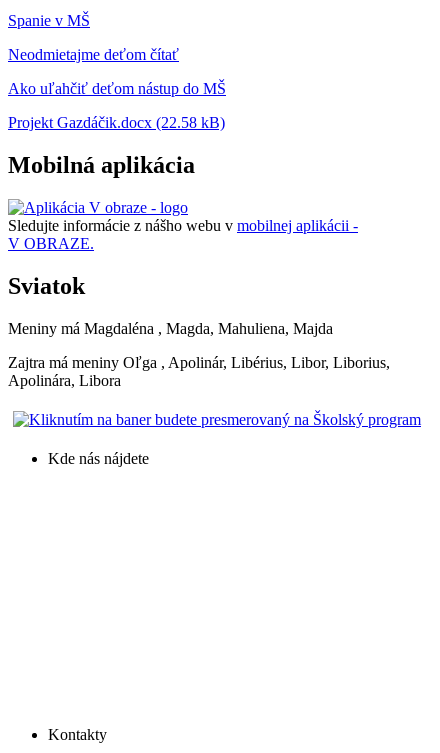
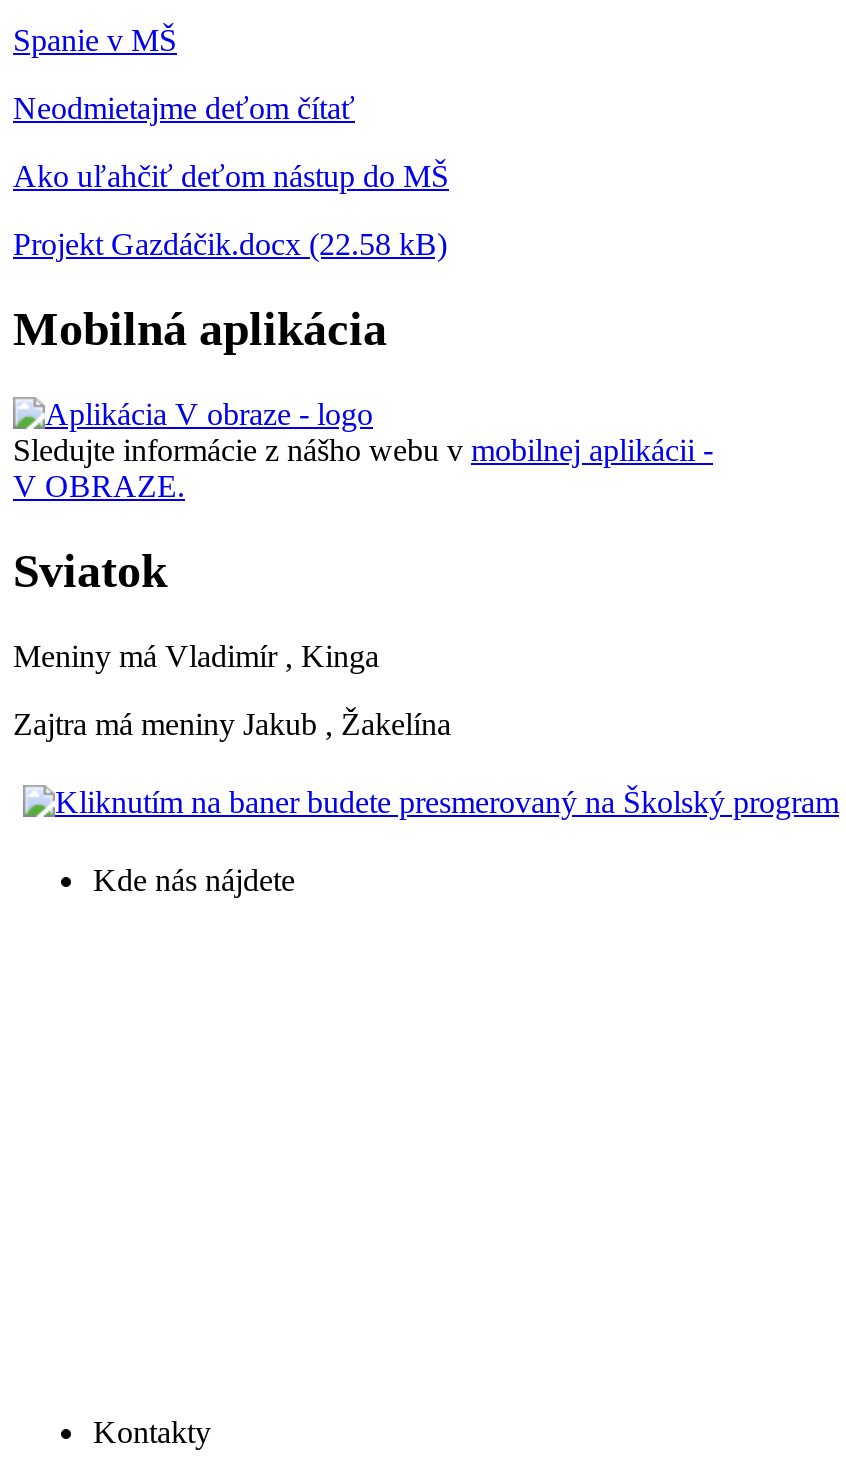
[8,320,333,337] Meniny má Magdaléna , Magda, Mahuliena, Majda -> [13,639,379,673] Meniny má Vladimír , Kinga
[8,354,390,389] Zajtra má meniny Oľga , Apolinár, Libérius, Libor, Liborius, | Apolinára, Libora -> [13,707,451,741] Zajtra má meniny Jakub , Žakelína

